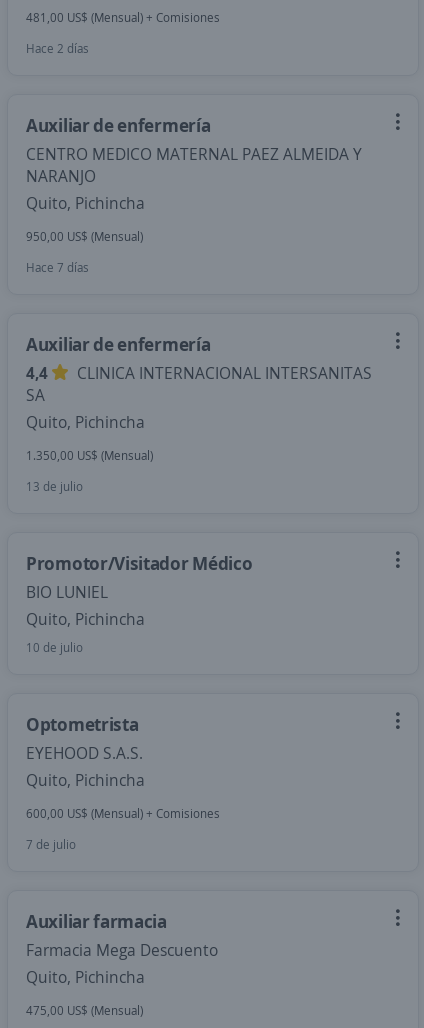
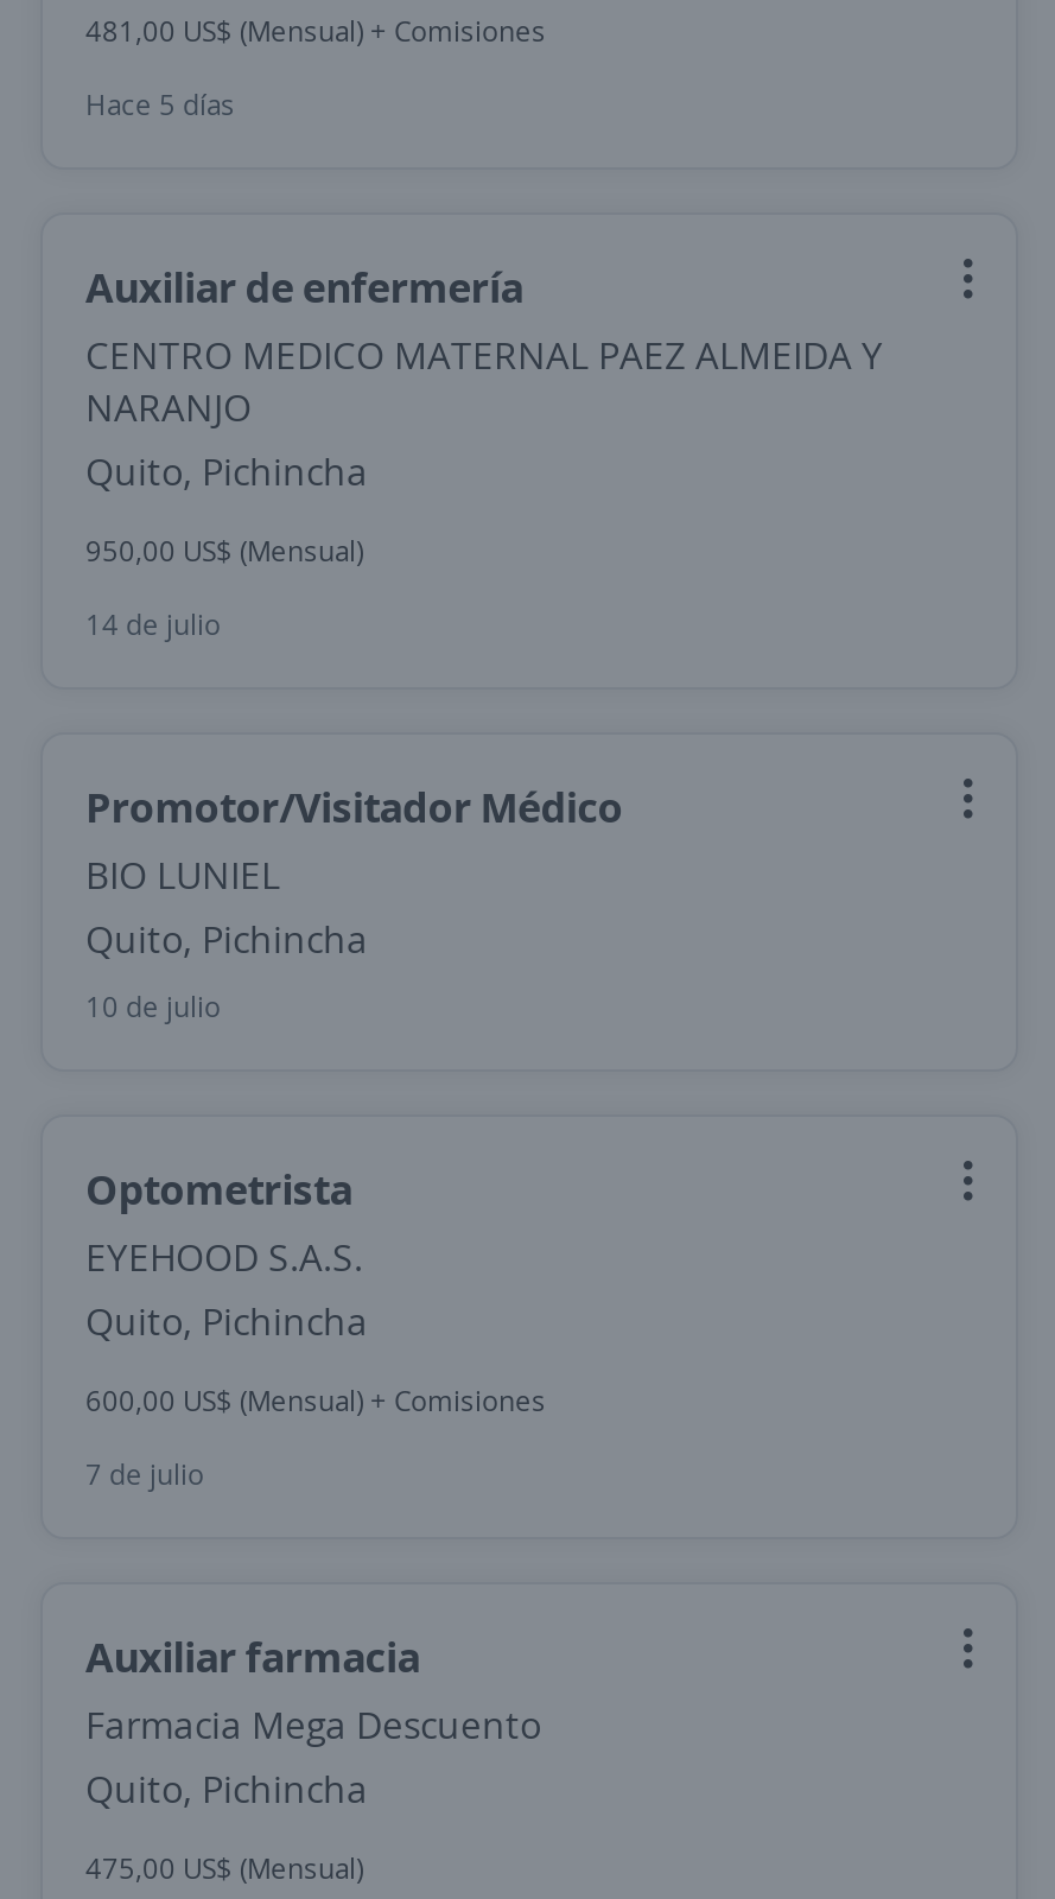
[26,40,89,57] Hace 2 días -> [85,84,235,125] Hace 5 días
[26,259,372,495] Hace 7 días | Auxiliar de enfermería | 4,4 | CLINICA INTERNACIONAL INTERSANITAS | SA | Quito, Pichincha | 1.350,00 US$ (Mensual) | 13 de julio -> [85,604,221,644] 14 de julio

